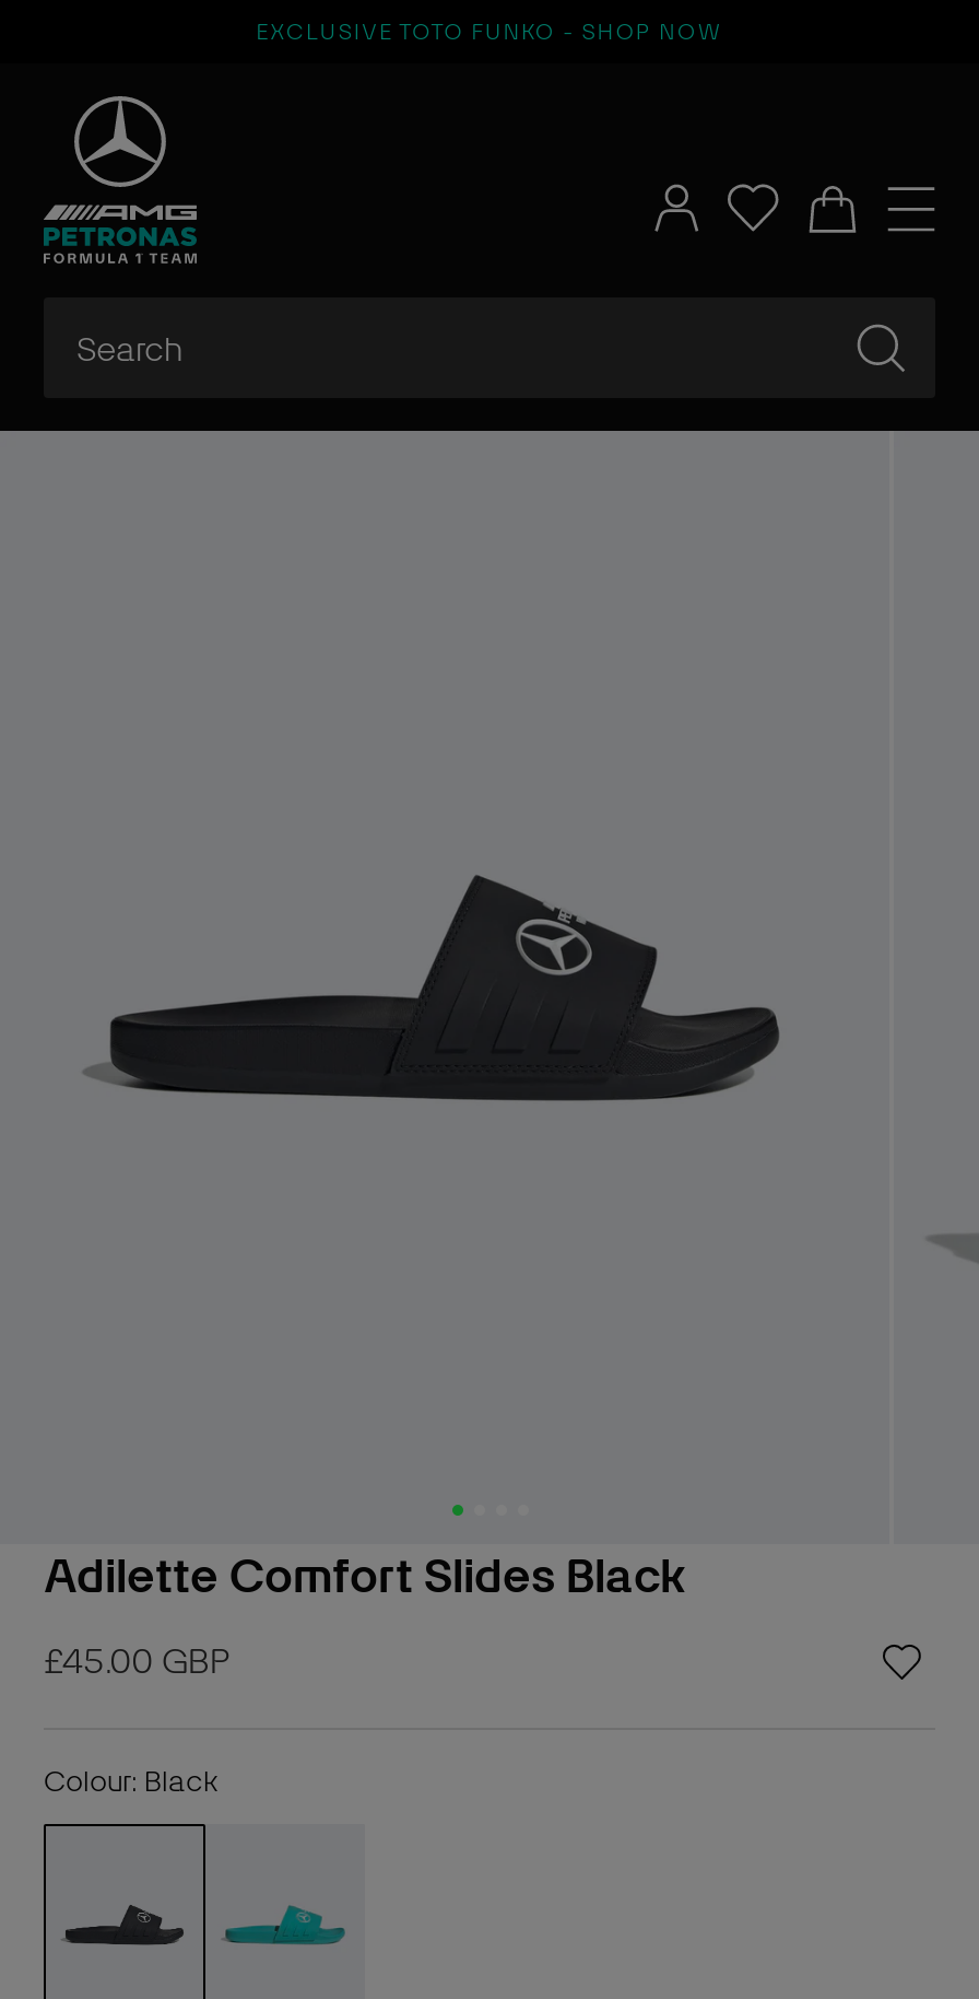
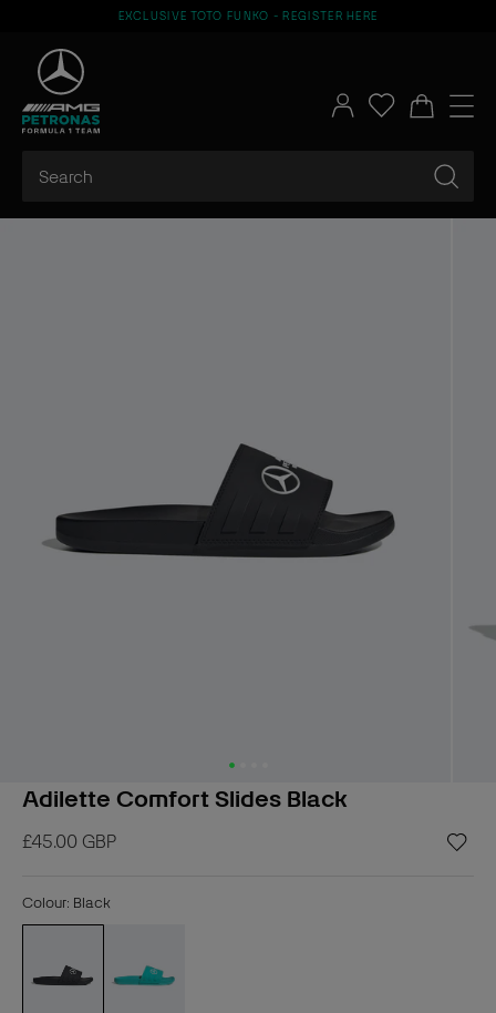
[256,17,723,44] EXCLUSIVE TOTO FUNKO - SHOP NOW -> [118,9,378,22] EXCLUSIVE TOTO FUNKO - REGISTER HERE

